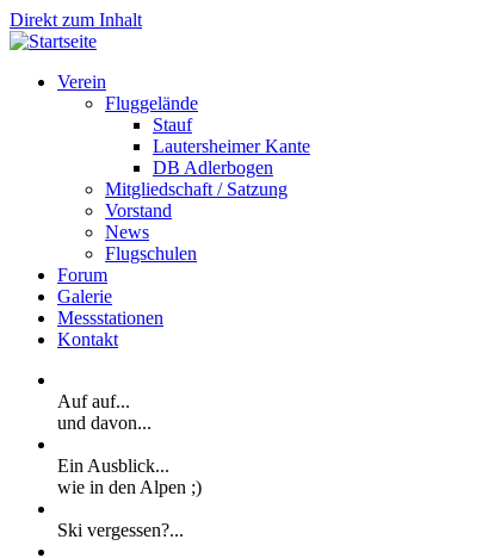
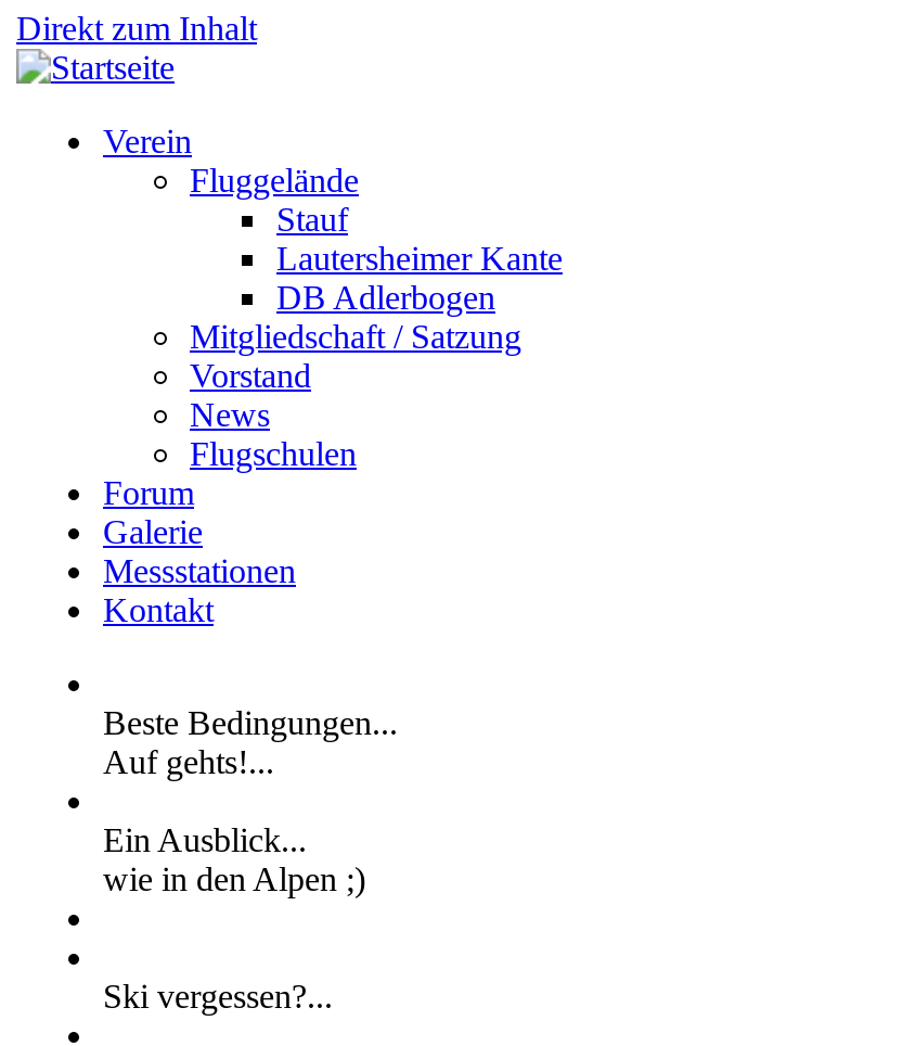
[57,391,152,433] Auf auf... | und davon... -> [103,704,398,780] Beste Bedingungen... | Auf gehts!...

